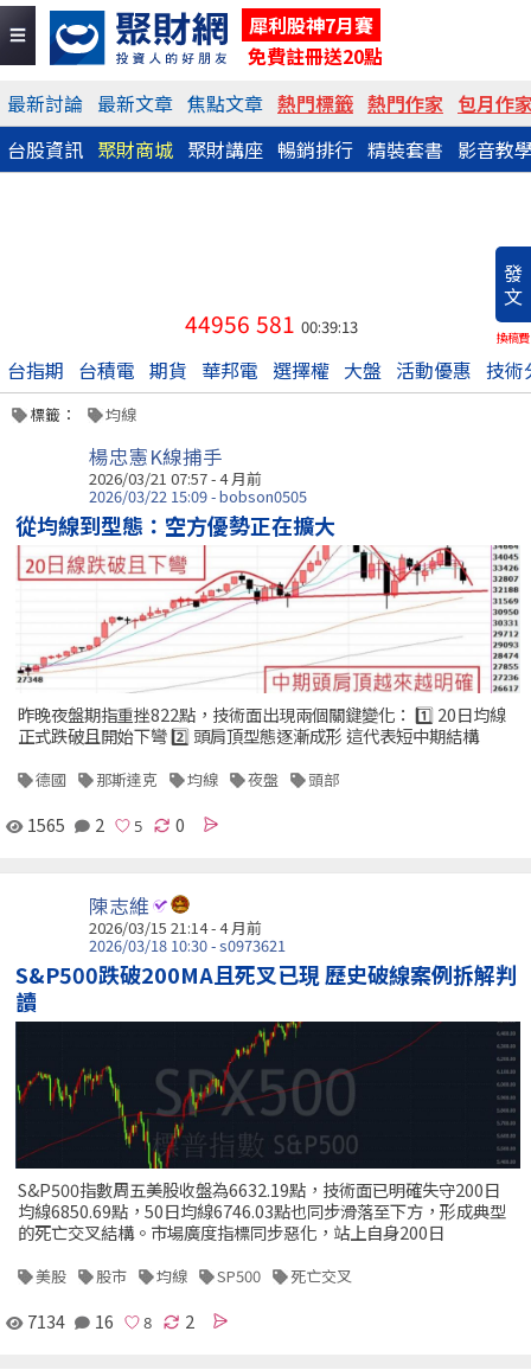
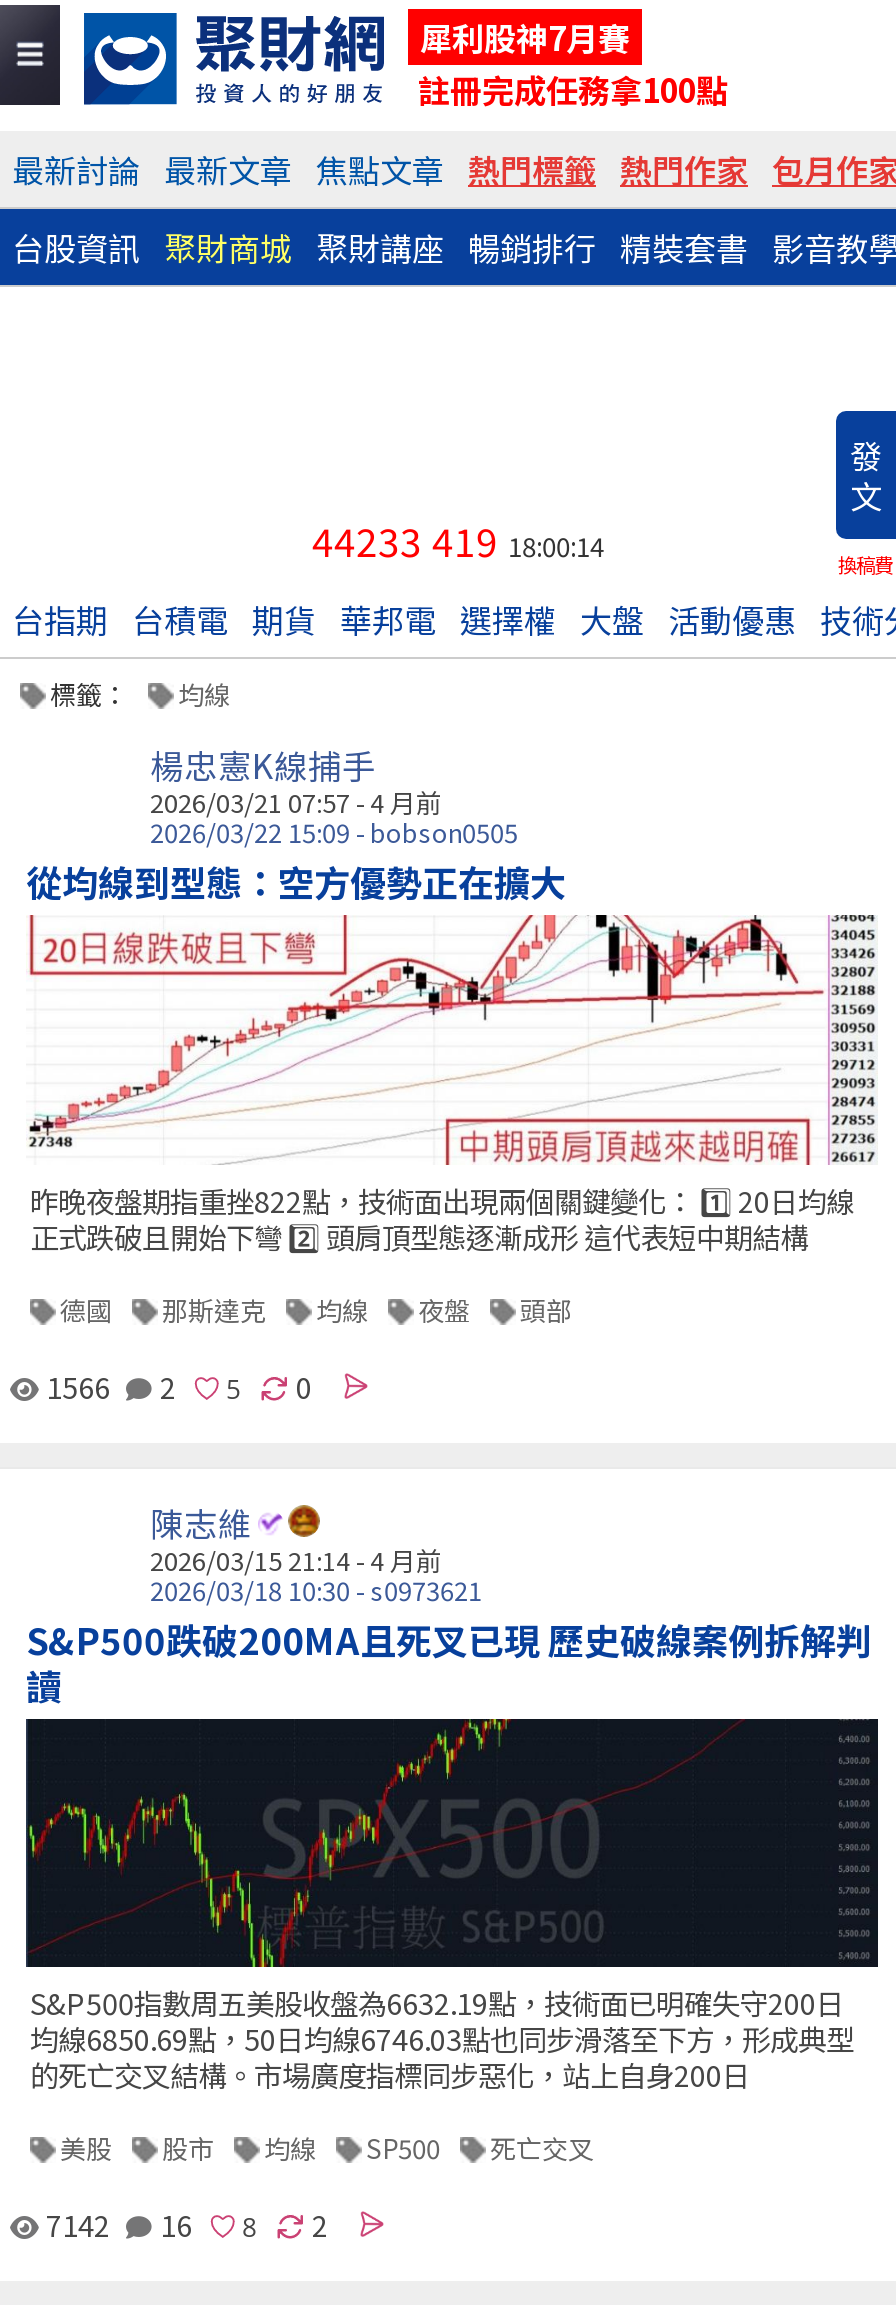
[248,41,383,70] 免費註冊送20點 -> [418,65,728,113] 註冊完成任務拿100點
[185,307,358,340] 44956 581 00:39:13 -> [312,513,604,569] 44233 419 18:00:14
[27,811,104,836] 1565 2 -> [46,1364,176,1406] 1566 2
[27,1309,114,1333] 7134 16 -> [46,2203,192,2245] 7142 16

